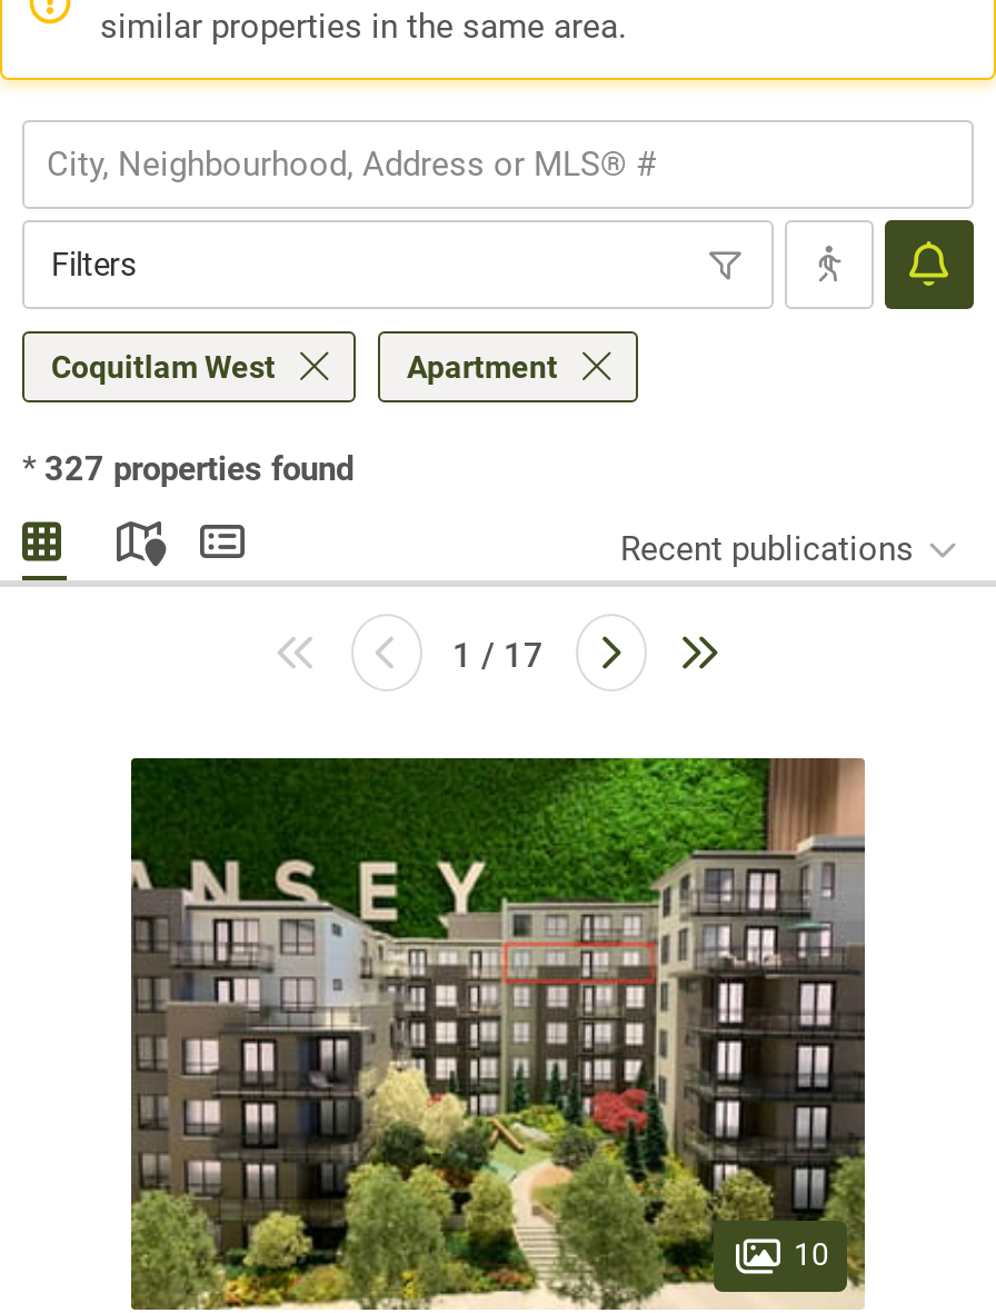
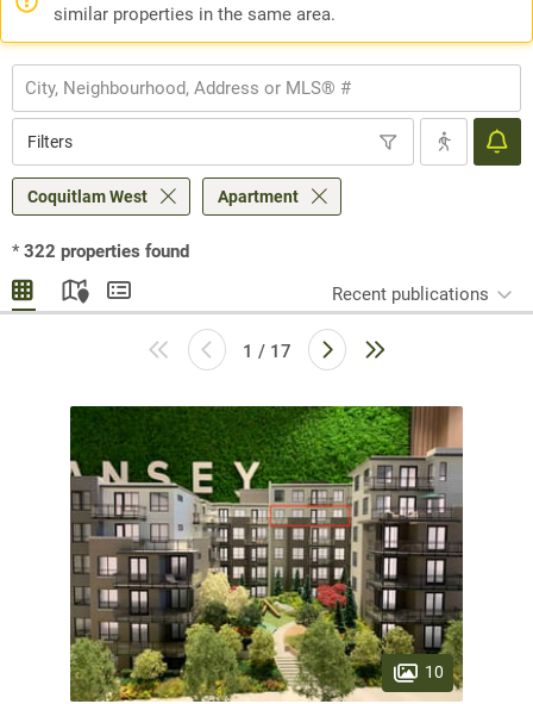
[22,449,353,489] * 327 properties found -> [12,241,189,262] * 322 properties found

